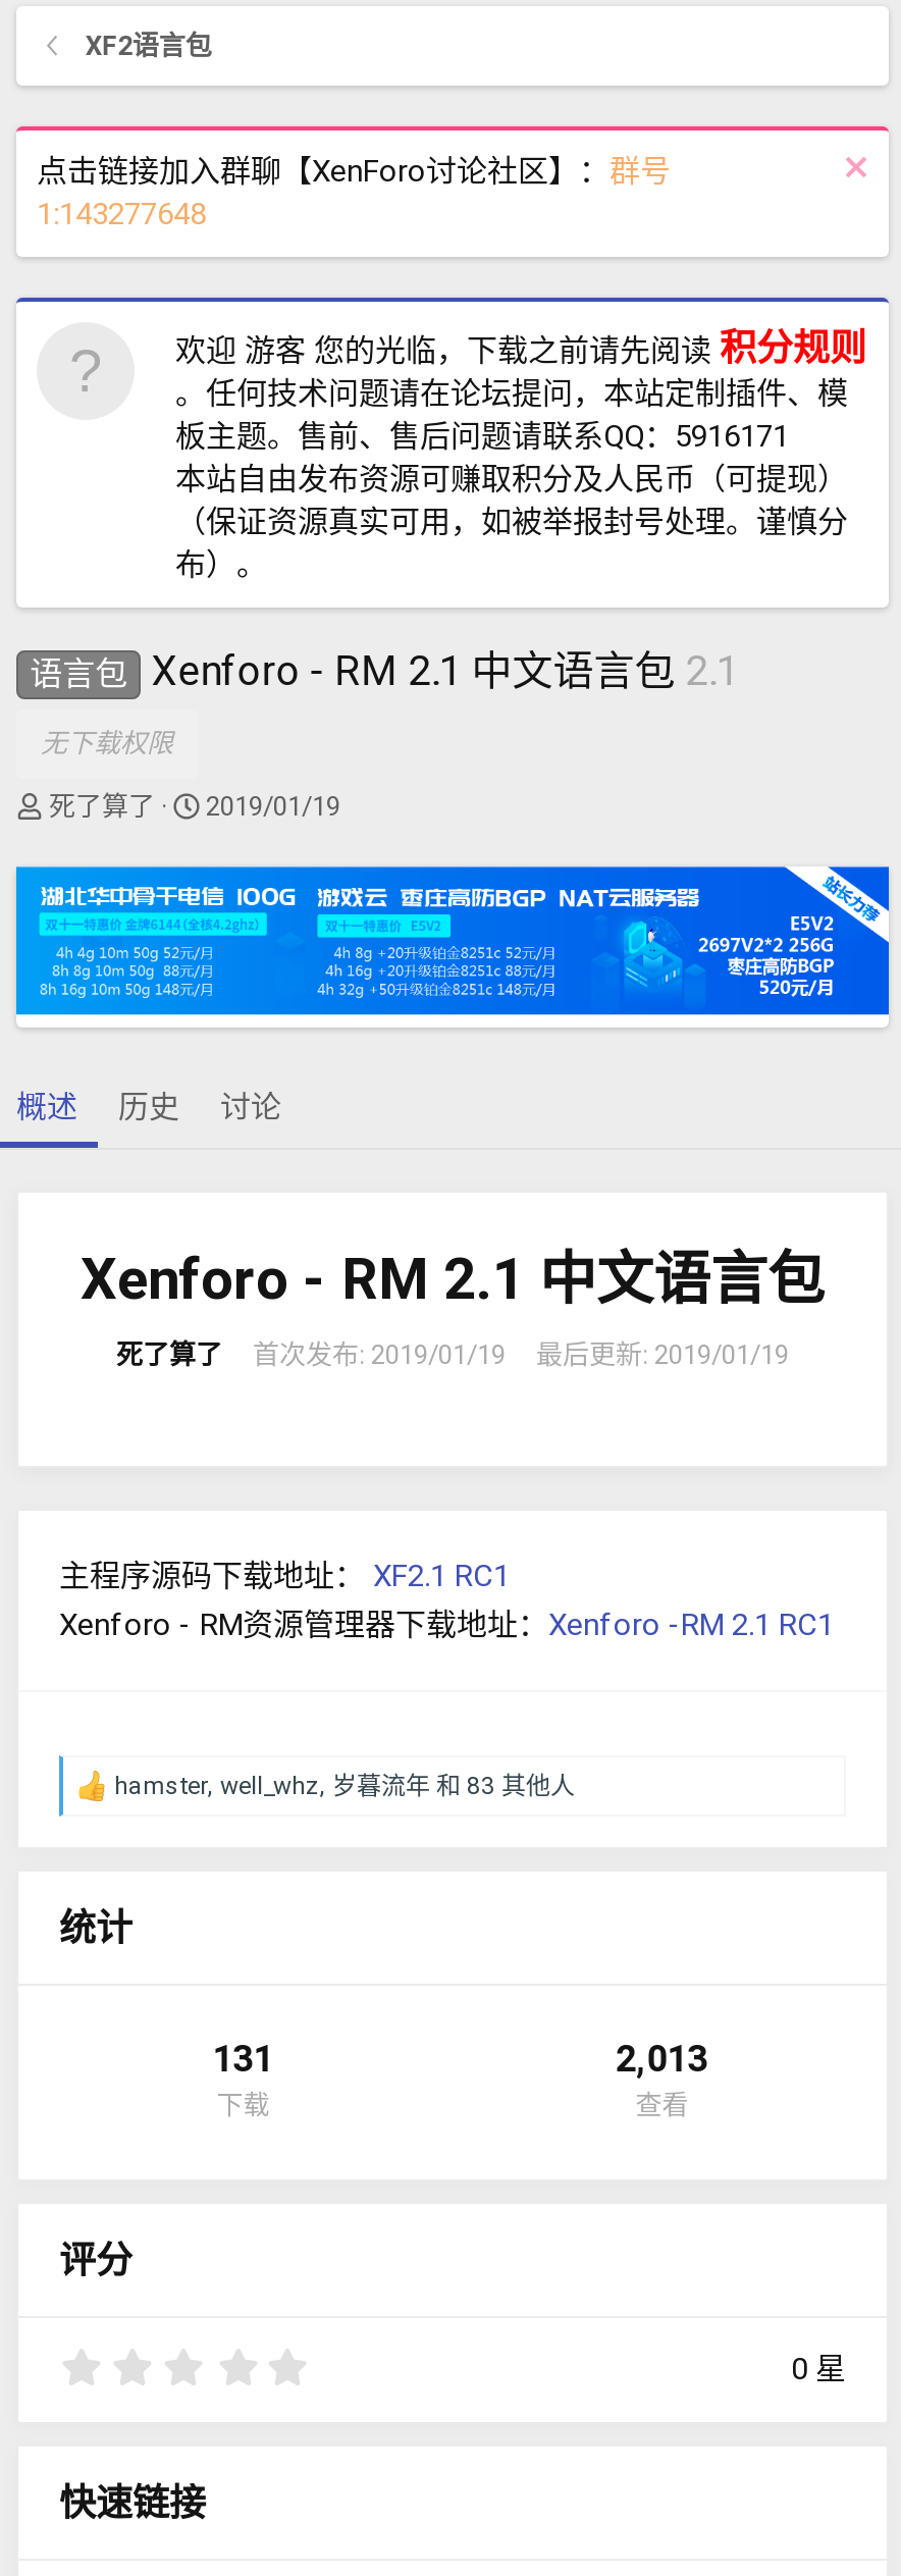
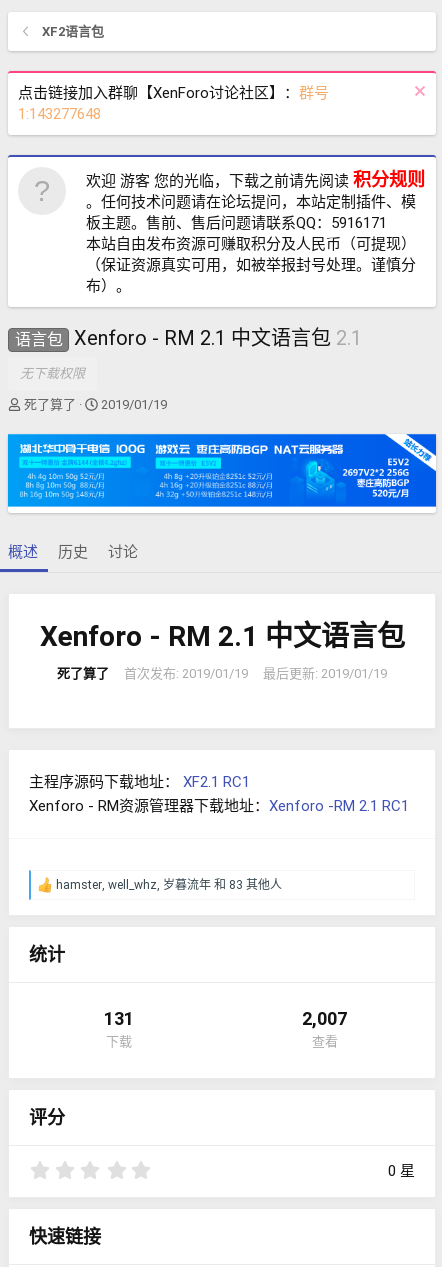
[616,2036,708,2079] 2,013 -> [302,1008,347,1029] 2,007

